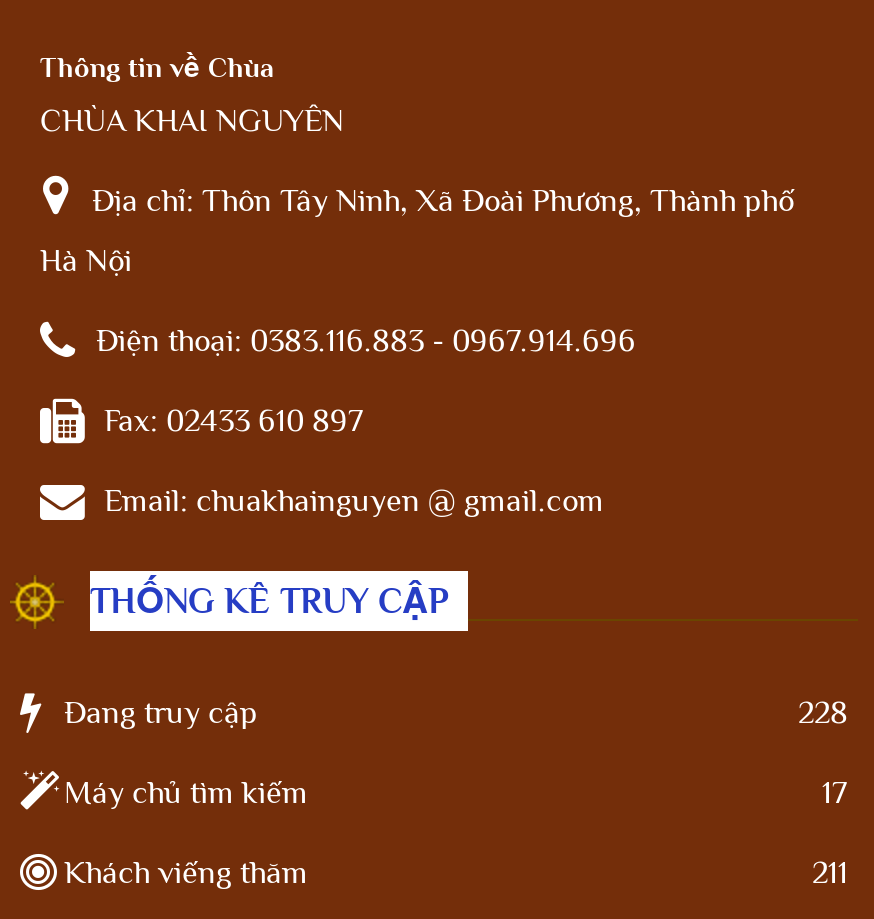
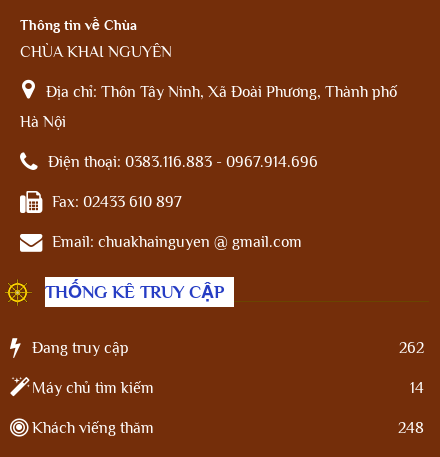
[798,694,848,730] 228 -> [399,339,424,357] 262
[822,774,848,810] 17 -> [410,379,424,397] 14
[812,854,848,890] 211 -> [398,419,424,437] 248

